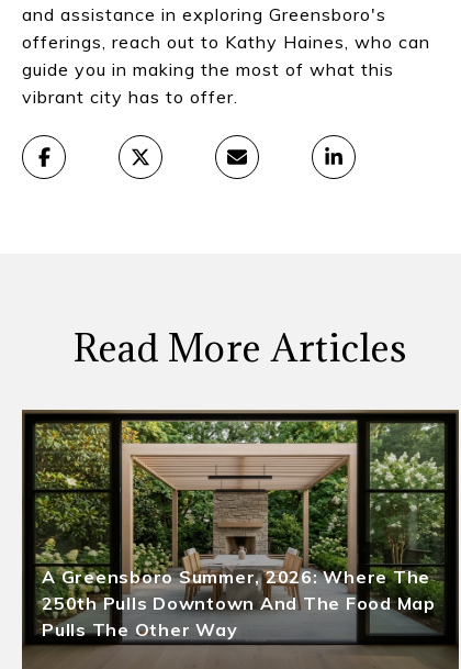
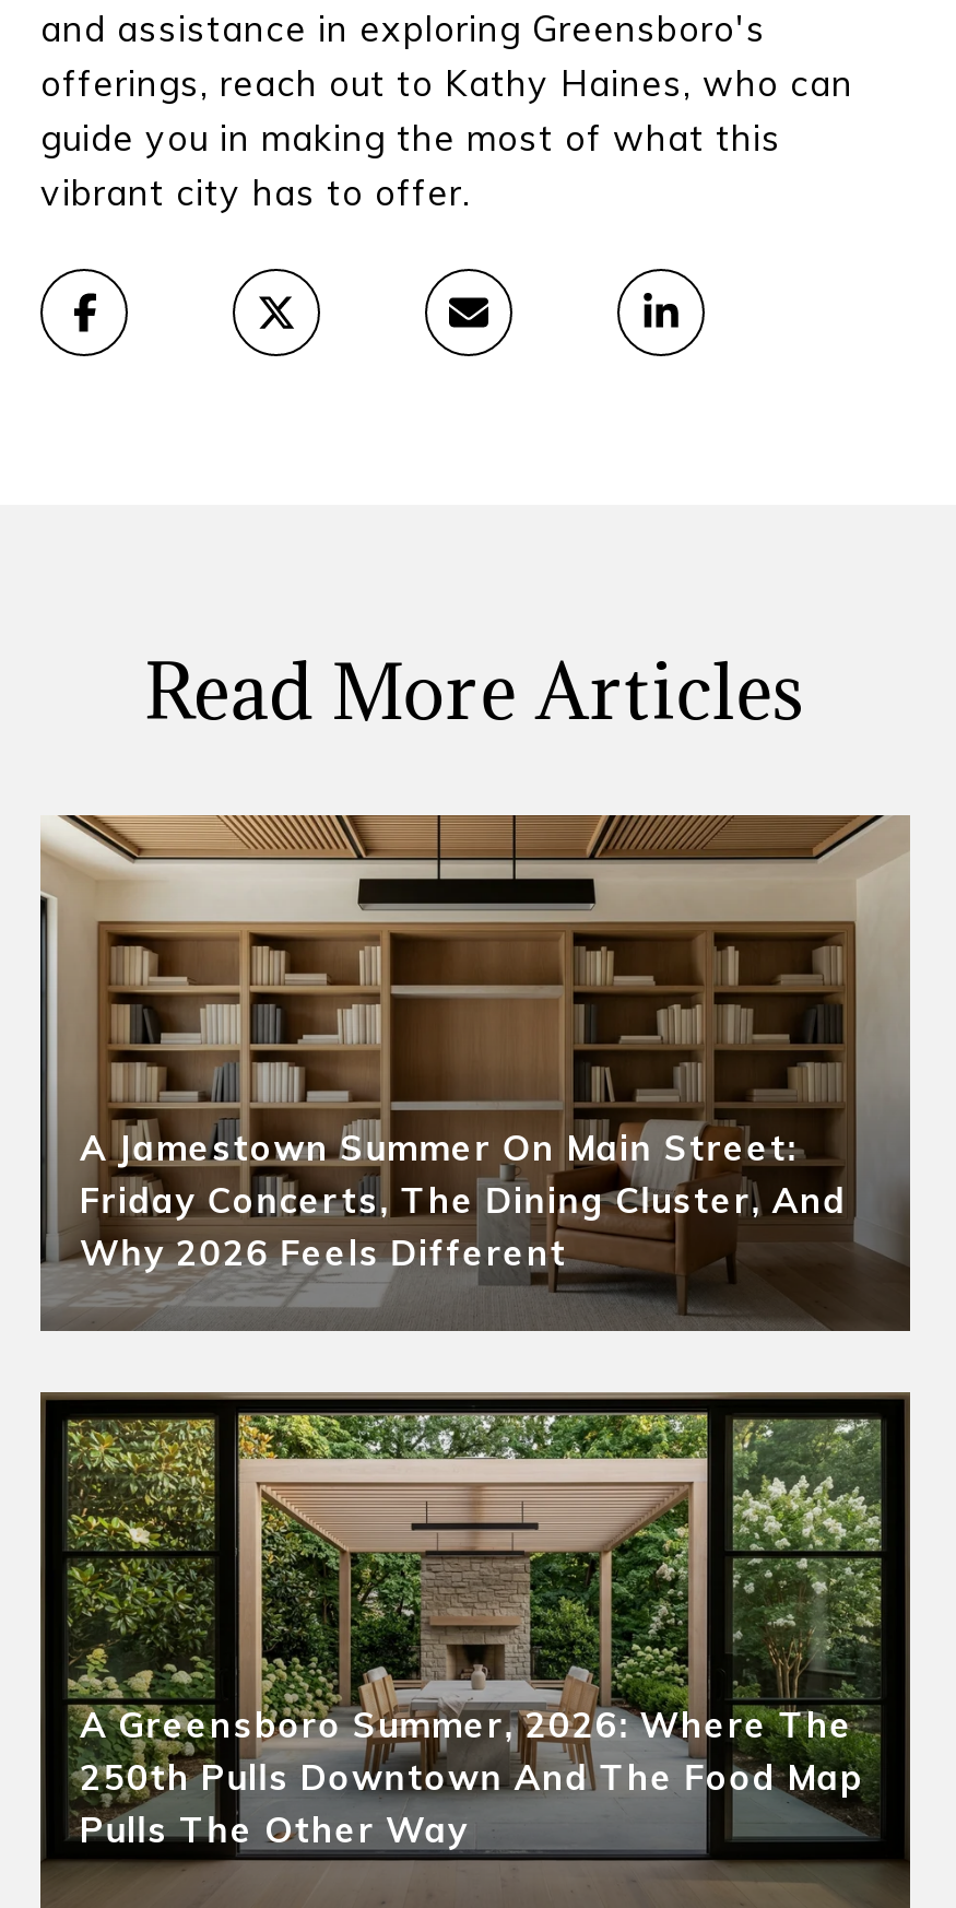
none -> [40,815,910,1333] [image] | A Jamestown Summer On Main Street: | Friday Concerts, The Dining Cluster, And | Why 2026 Feels Different

